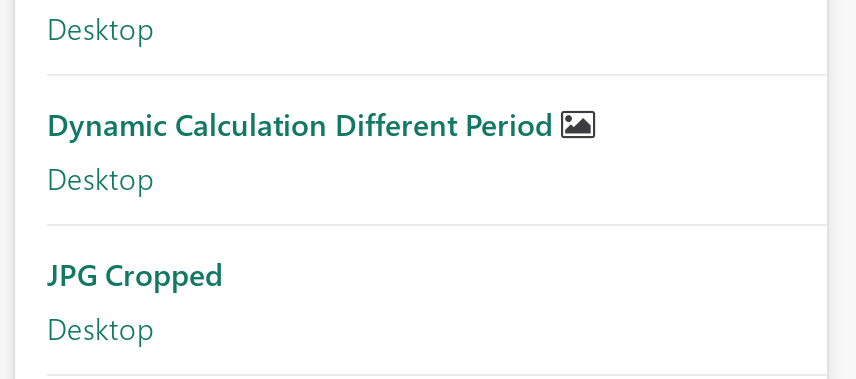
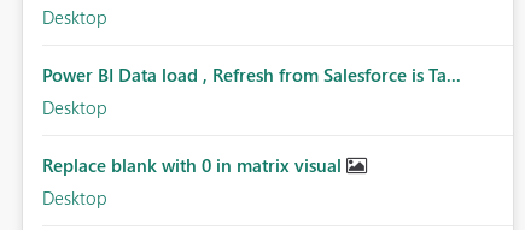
[47,105,561,145] Dynamic Calculation Different Period -> [42,63,461,87] Power BI Data load , Refresh from Salesforce is Ta...
[47,255,223,295] JPG Cropped -> [42,153,346,177] Replace blank with 0 in matrix visual

